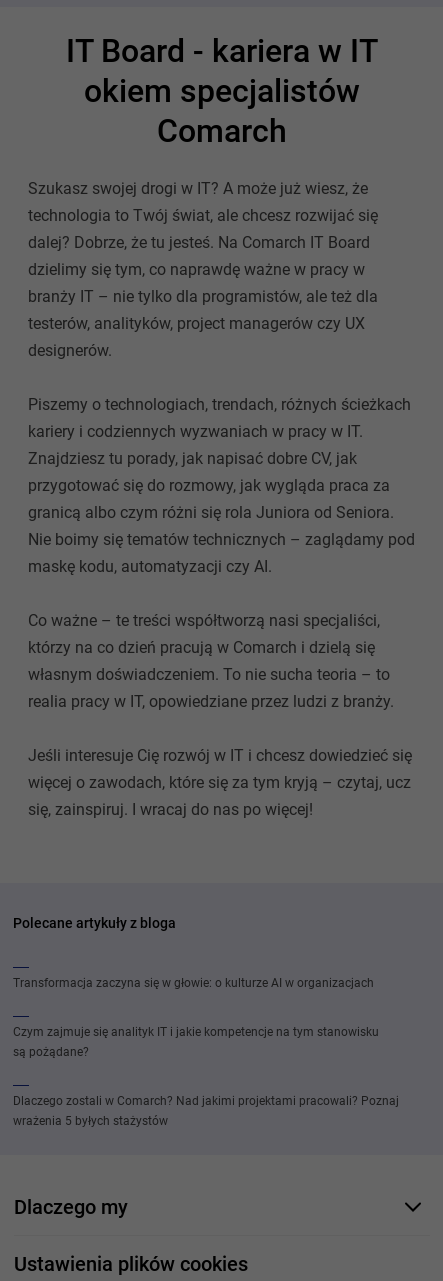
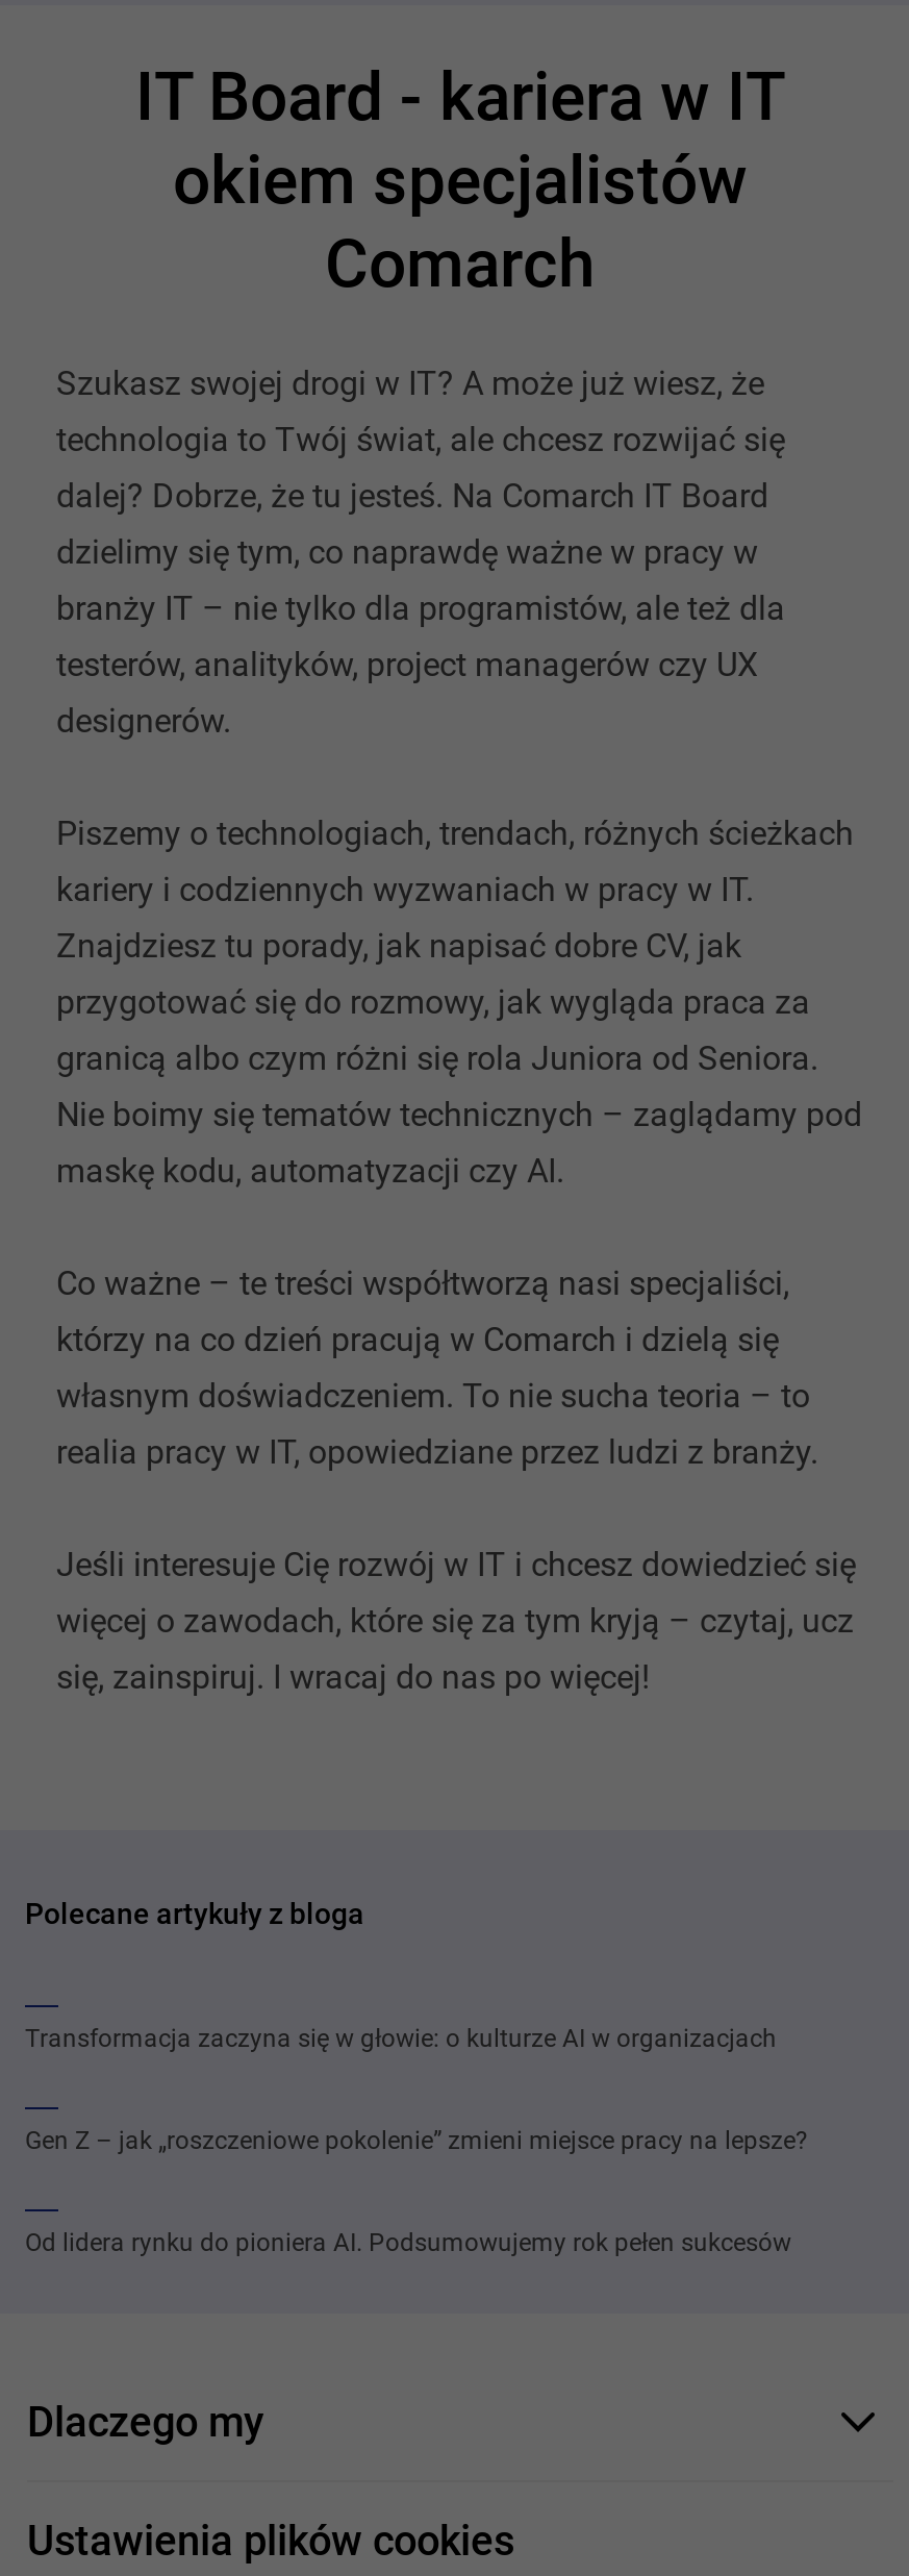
[13,1025,379,1059] Czym zajmuje się analityk IT i jakie kompetencje na tym stanowisku | są pożądane? -> [25,2126,808,2155] Gen Z – jak „roszczeniowe pokolenie” zmieni miejsce pracy na lepsze?
[13,1094,399,1128] Dlaczego zostali w Comarch? Nad jakimi projektami pracowali? Poznaj | wrażenia 5 byłych stażystów -> [25,2228,791,2257] Od lidera rynku do pioniera AI. Podsumowujemy rok pełen sukcesów

